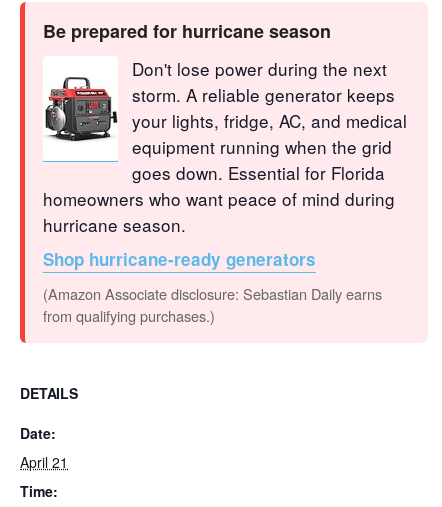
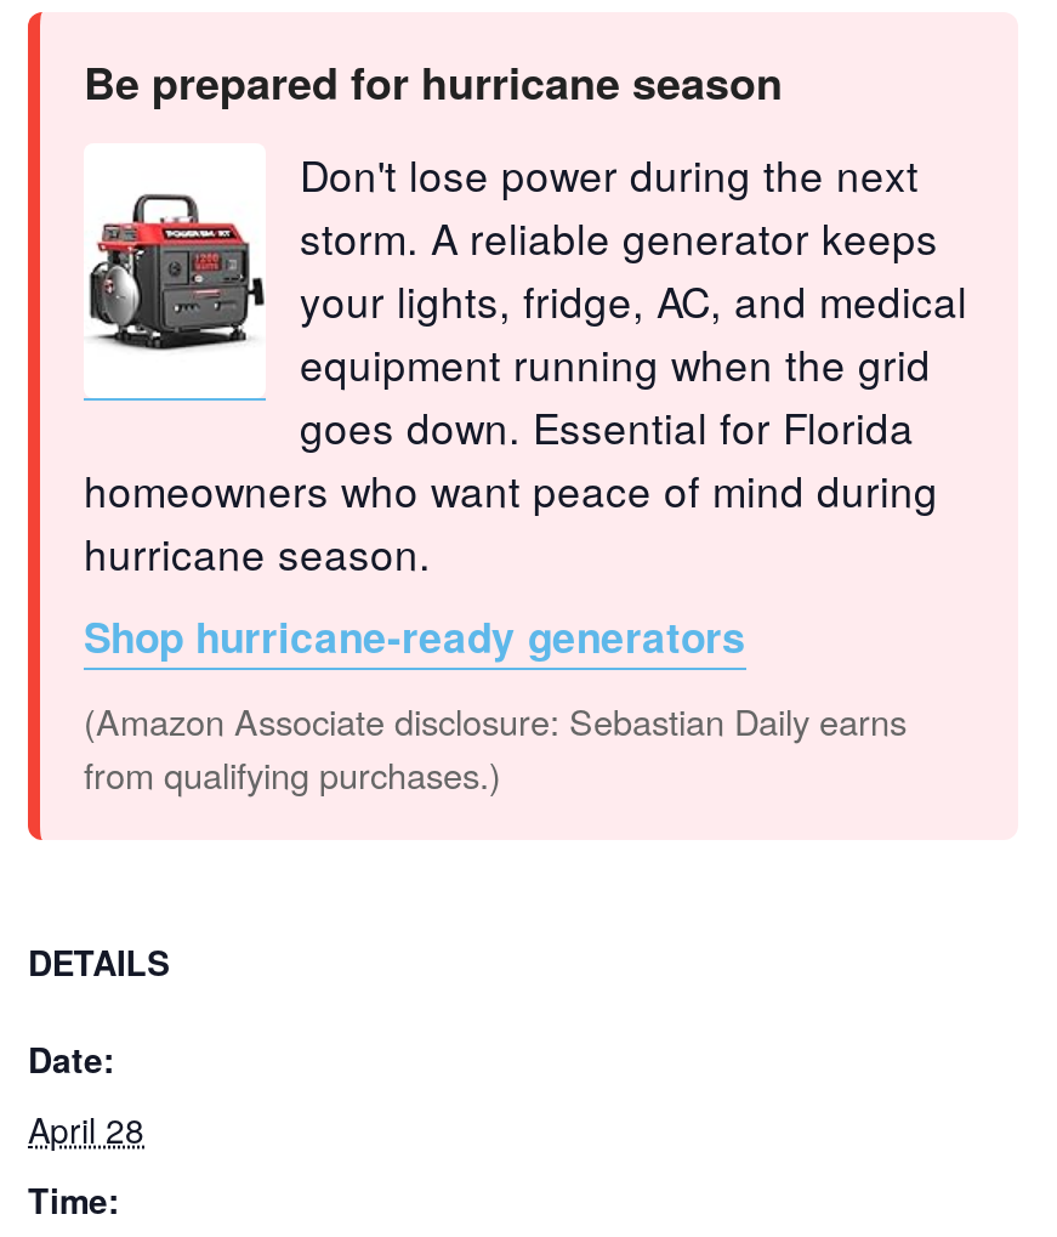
[20,452,68,472] April 21 -> [28,1105,144,1153] April 28

